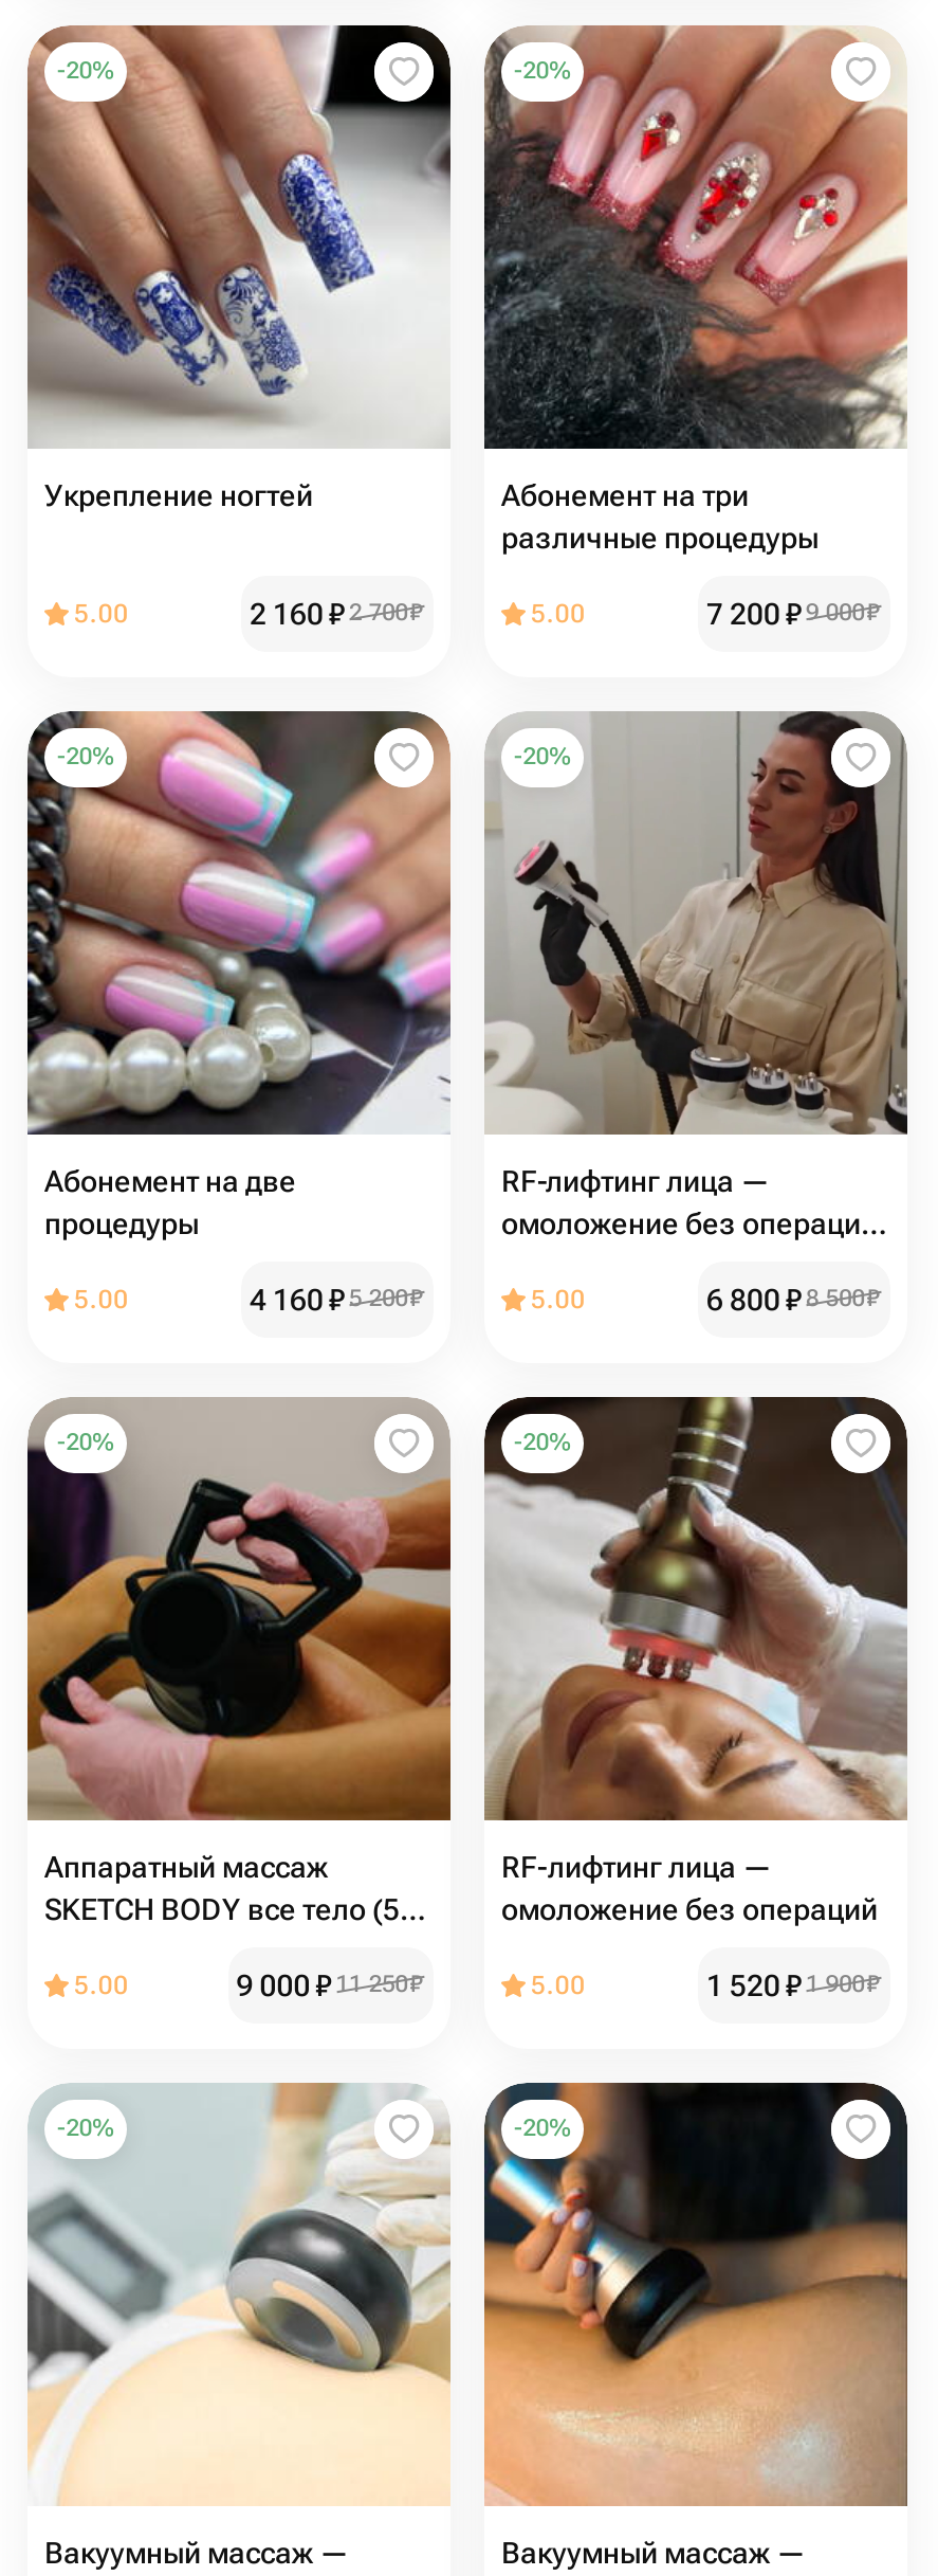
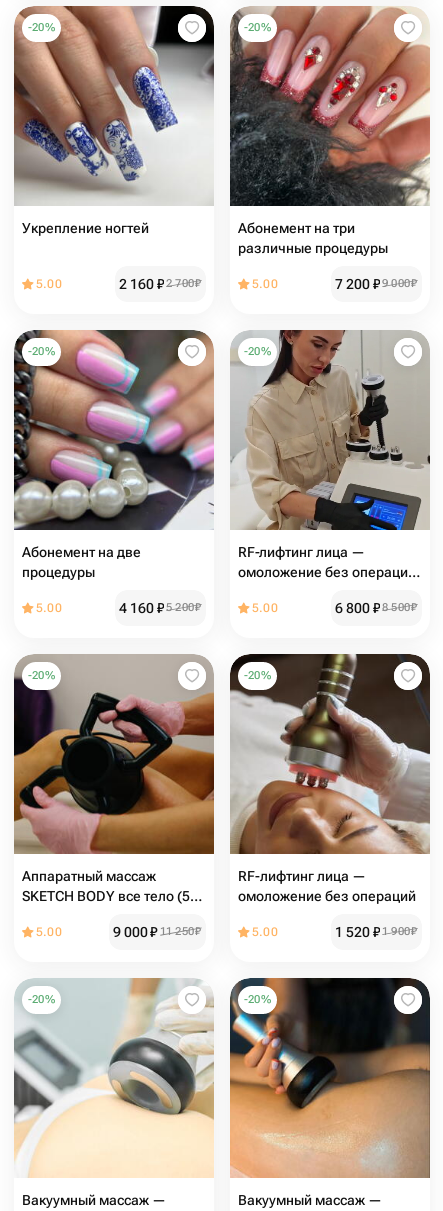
[484,711,909,1137] [image] -> [231,330,430,531] [image]

